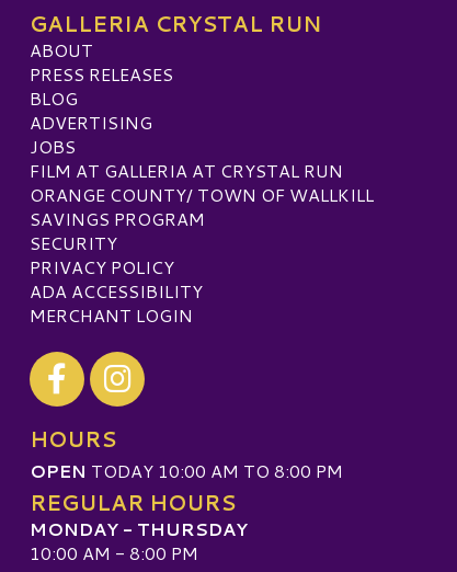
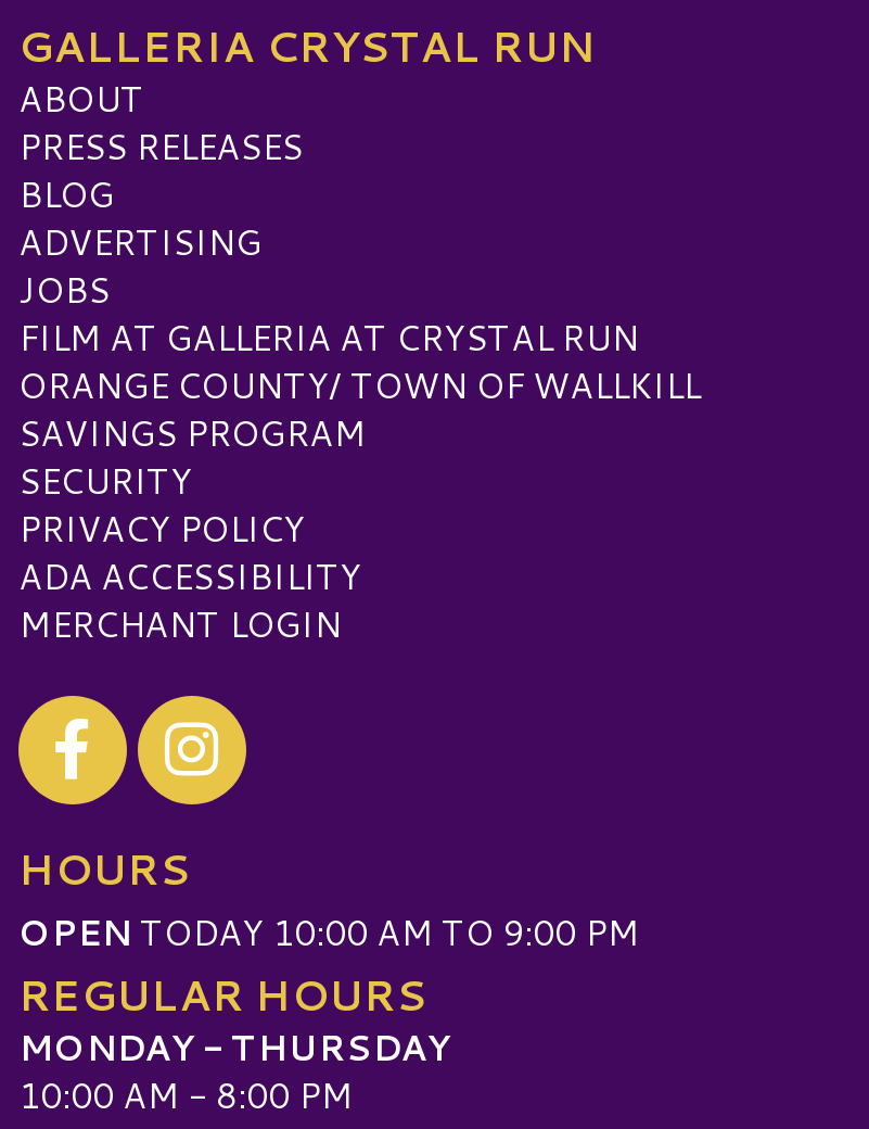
[30,458,343,483] OPEN TODAY 10:00 AM TO 8:00 PM -> [18,906,639,956] OPEN TODAY 10:00 AM TO 9:00 PM

